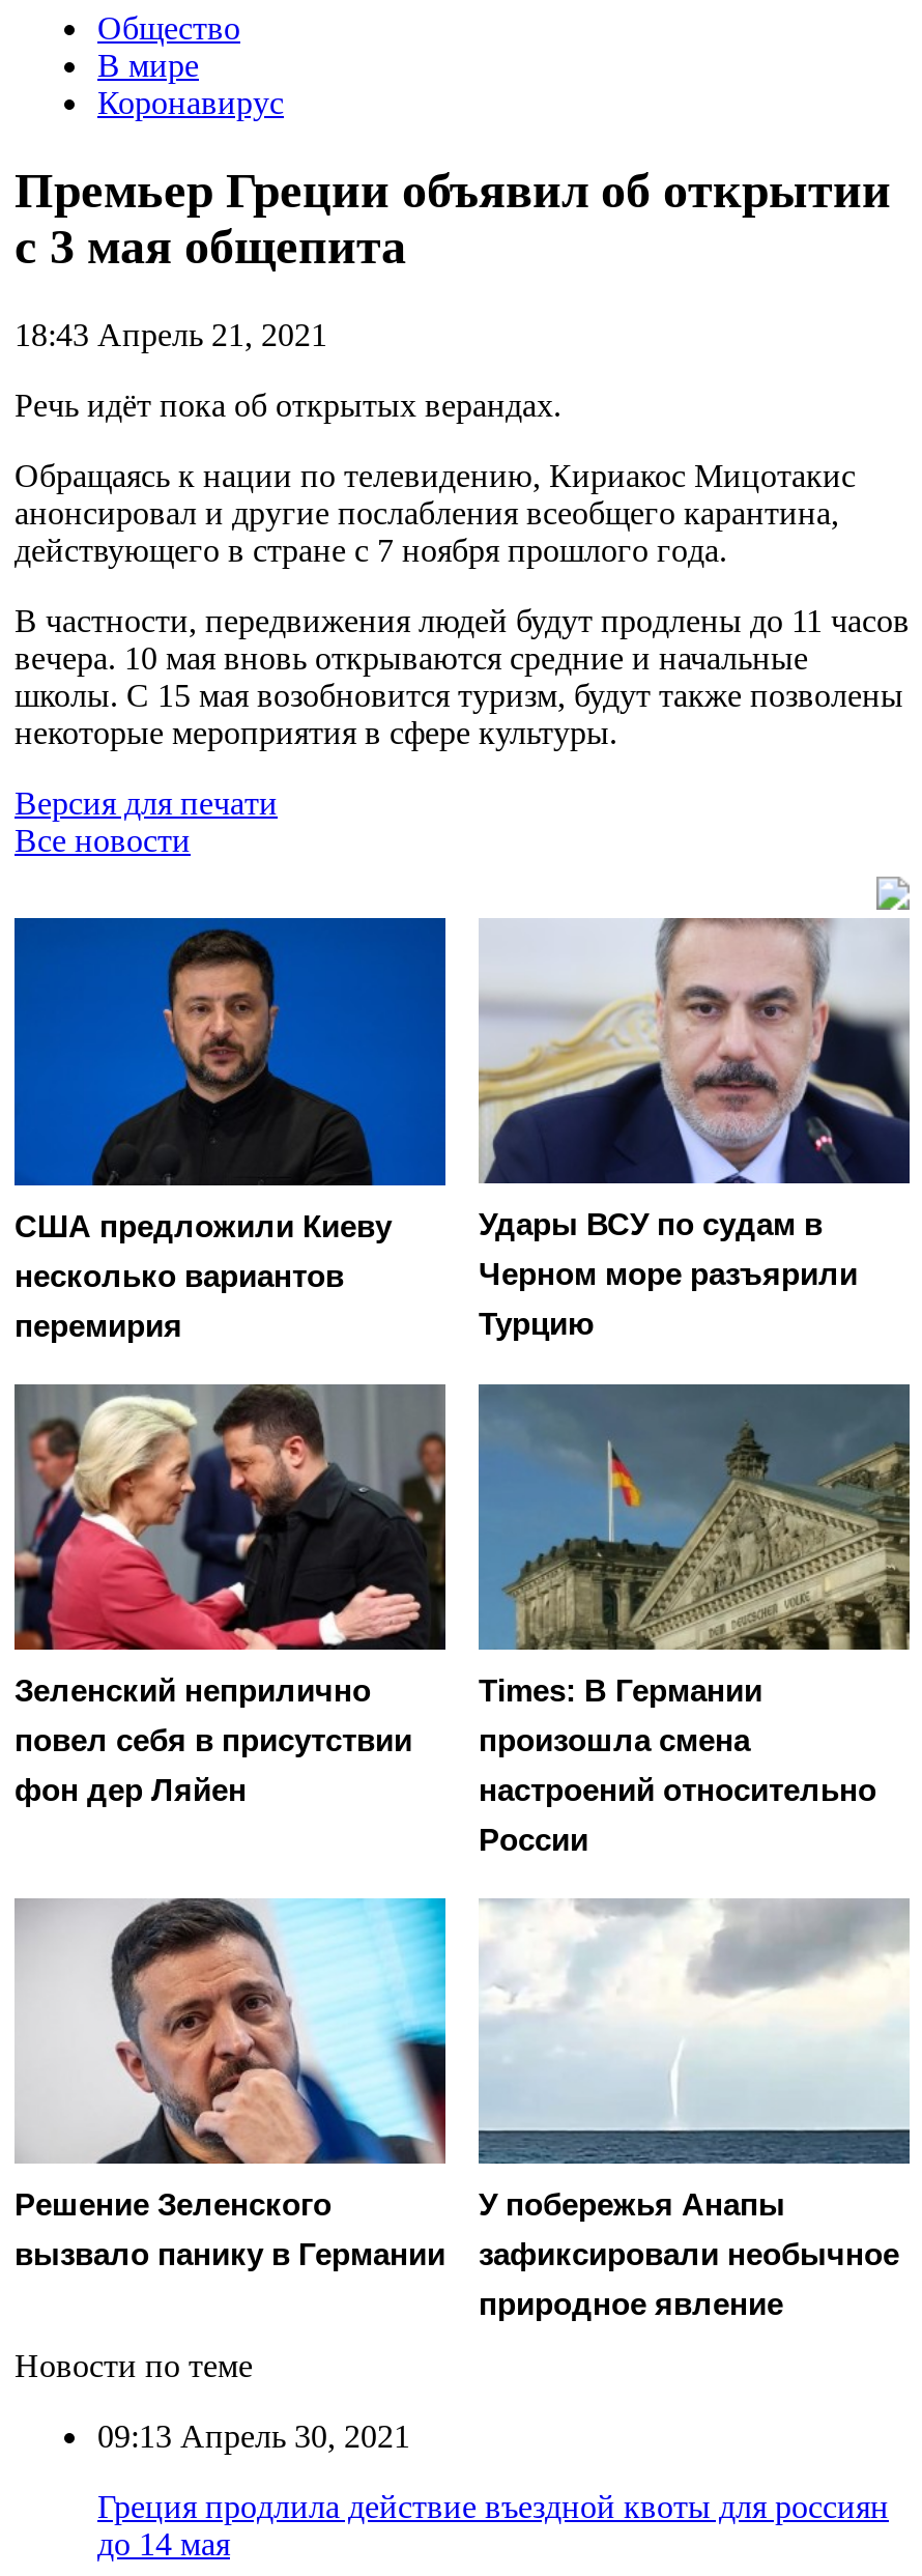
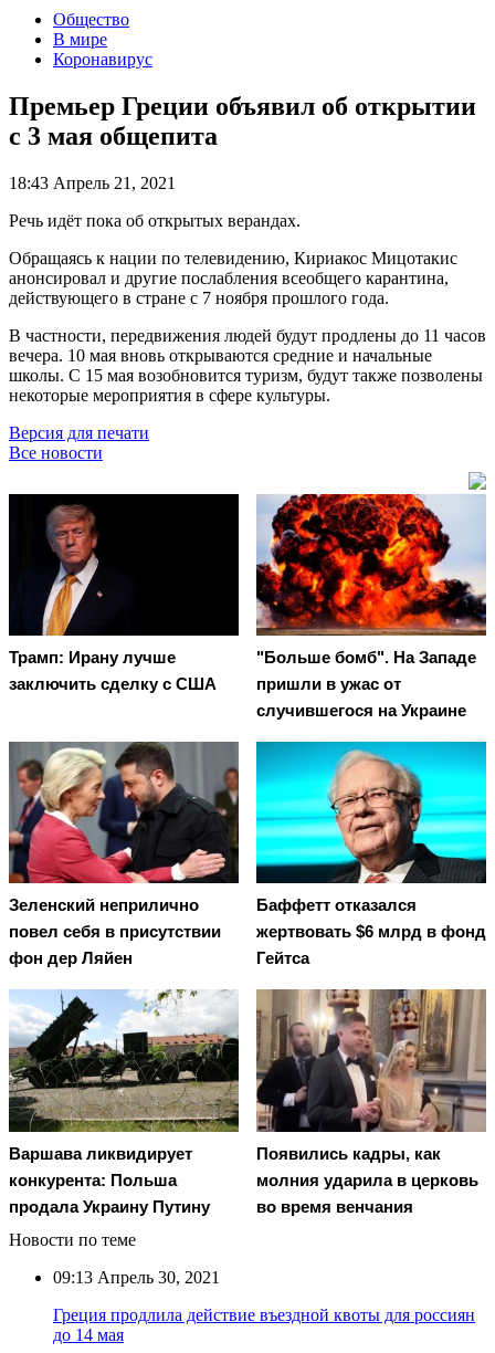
[12,916,448,1342] [image] | США предложили Киеву | несколько вариантов | перемирия -> [8,493,240,693] [image] | Трамп: Ирану лучше | заключить сделку с США
[477,916,912,1341] [image] | Удары ВСУ по судам в | Черном море разъярили | Турцию -> [255,493,487,720] [image] | "Больше бомб". На Западе | пришли в ужас от | случившегося на Украине
[477,1382,912,1856] [image] | Times: В Германии | произошла смена | настроений относительно | России -> [255,741,487,968] [image] | Баффетт отказался | жертвовать $6 млрд в фонд | Гейтса
[15,1896,448,2271] [image] | Решение Зеленского | вызвало панику в Германии -> [8,988,240,1215] [image] | Варшава ликвидирует | конкурента: Польша | продала Украину Путину
[479,1896,912,2321] [image] | У побережья Анапы | зафиксировали необычное | природное явление -> [255,988,487,1215] [image] | Появились кадры, как | молния ударила в церковь | во время венчания

